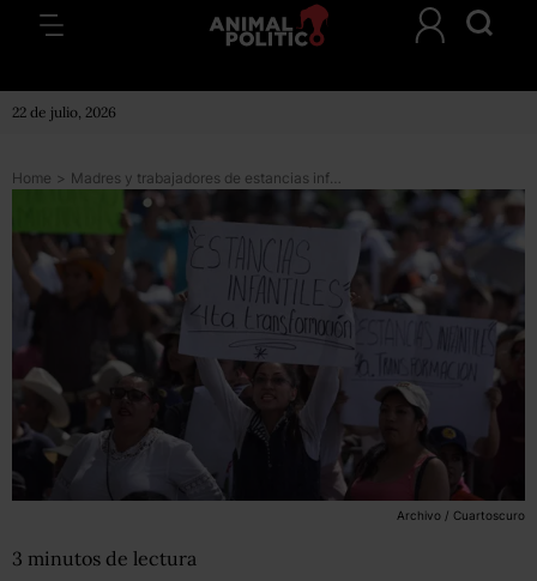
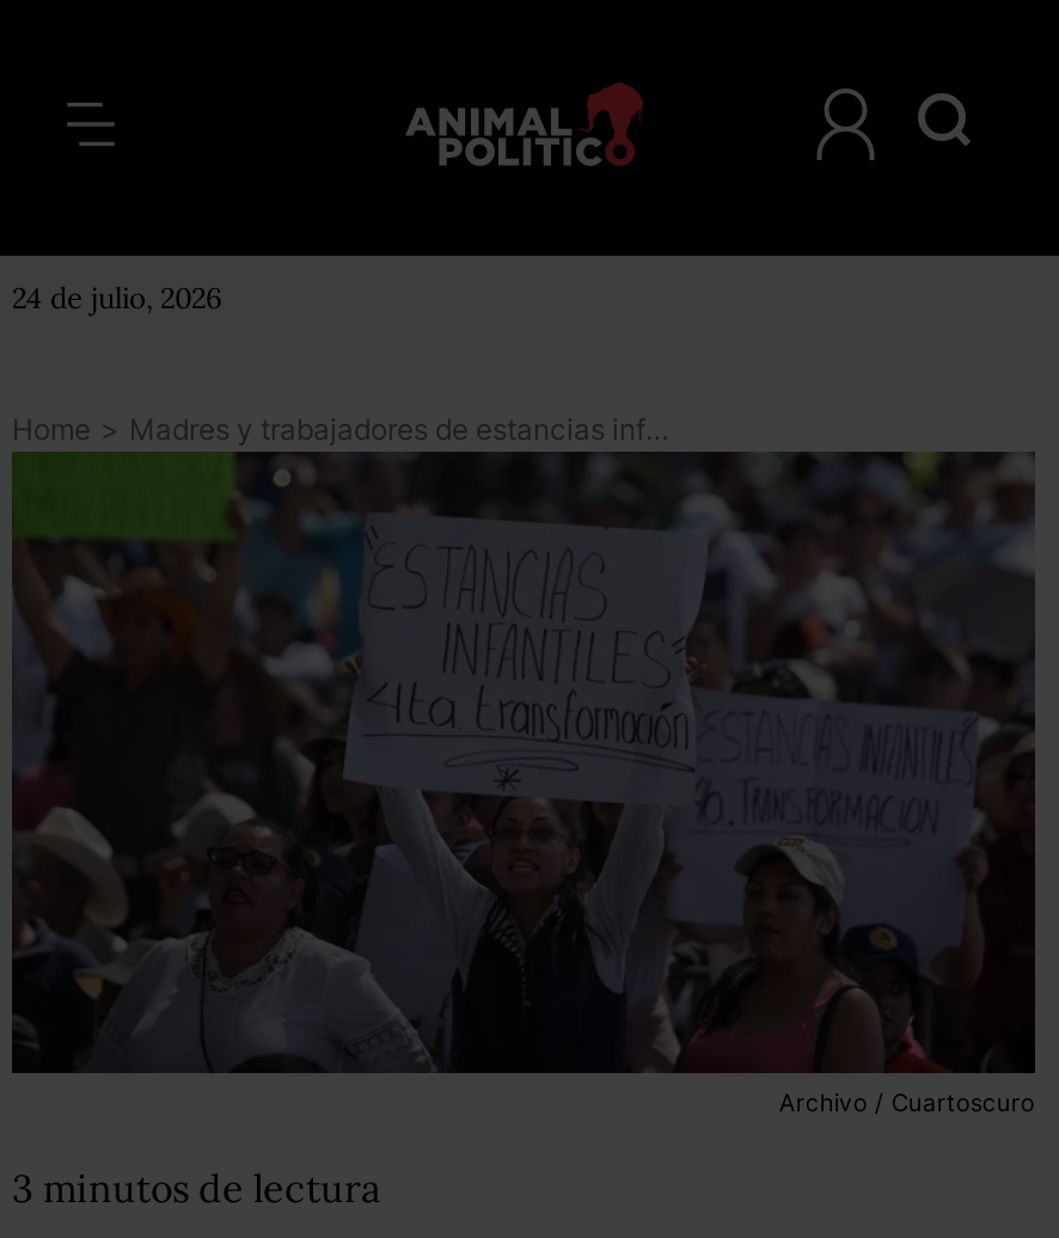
[12,103,116,121] 22 de julio, 2026 -> [12,280,222,315] 24 de julio, 2026

